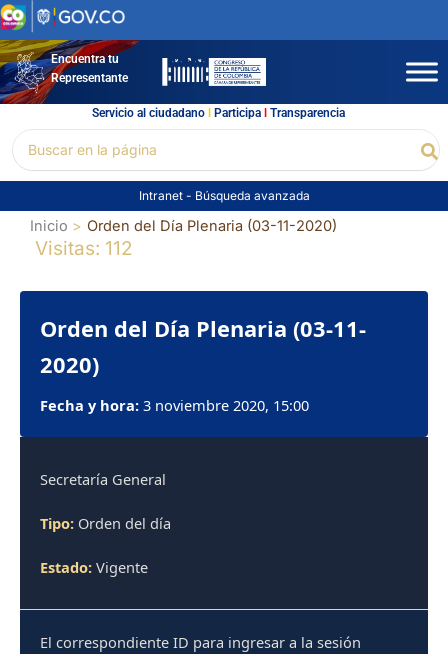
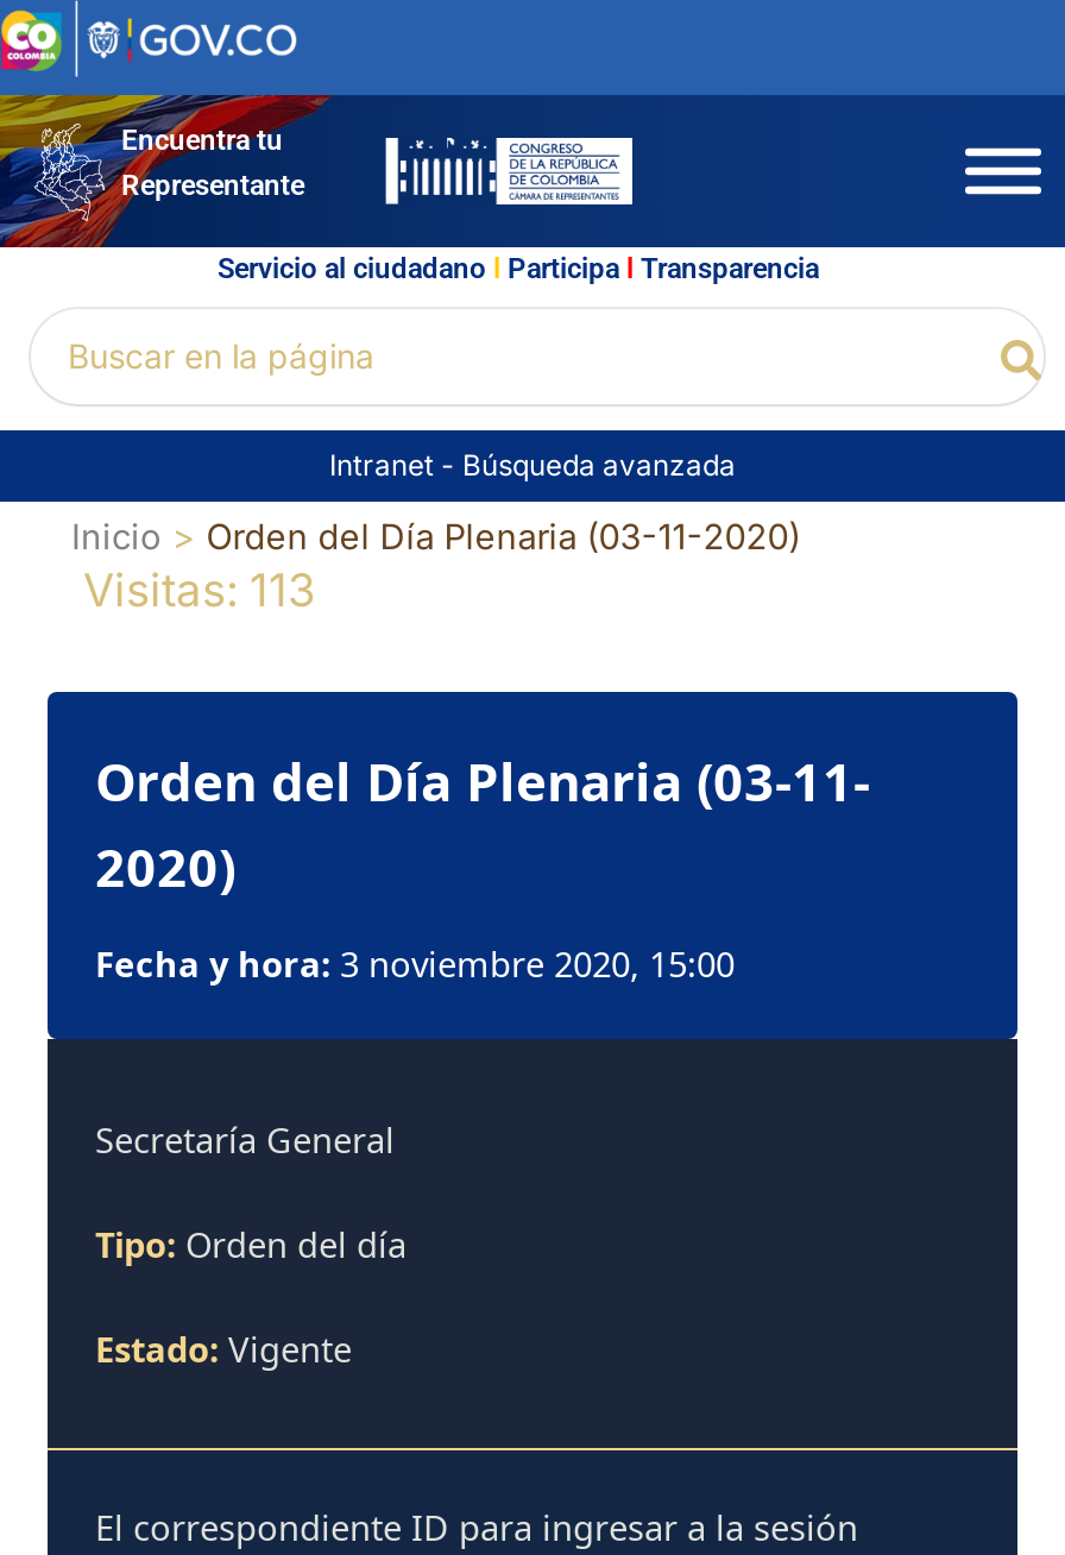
[35,237,133,260] Visitas: 112 -> [83,563,316,617] Visitas: 113

